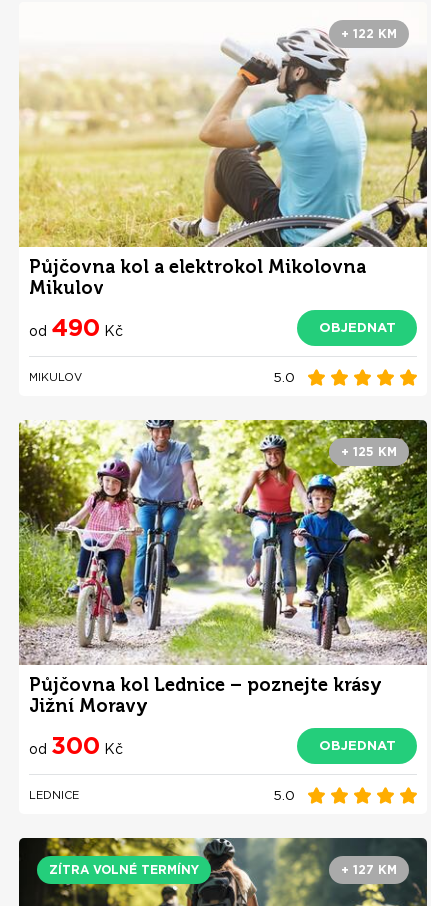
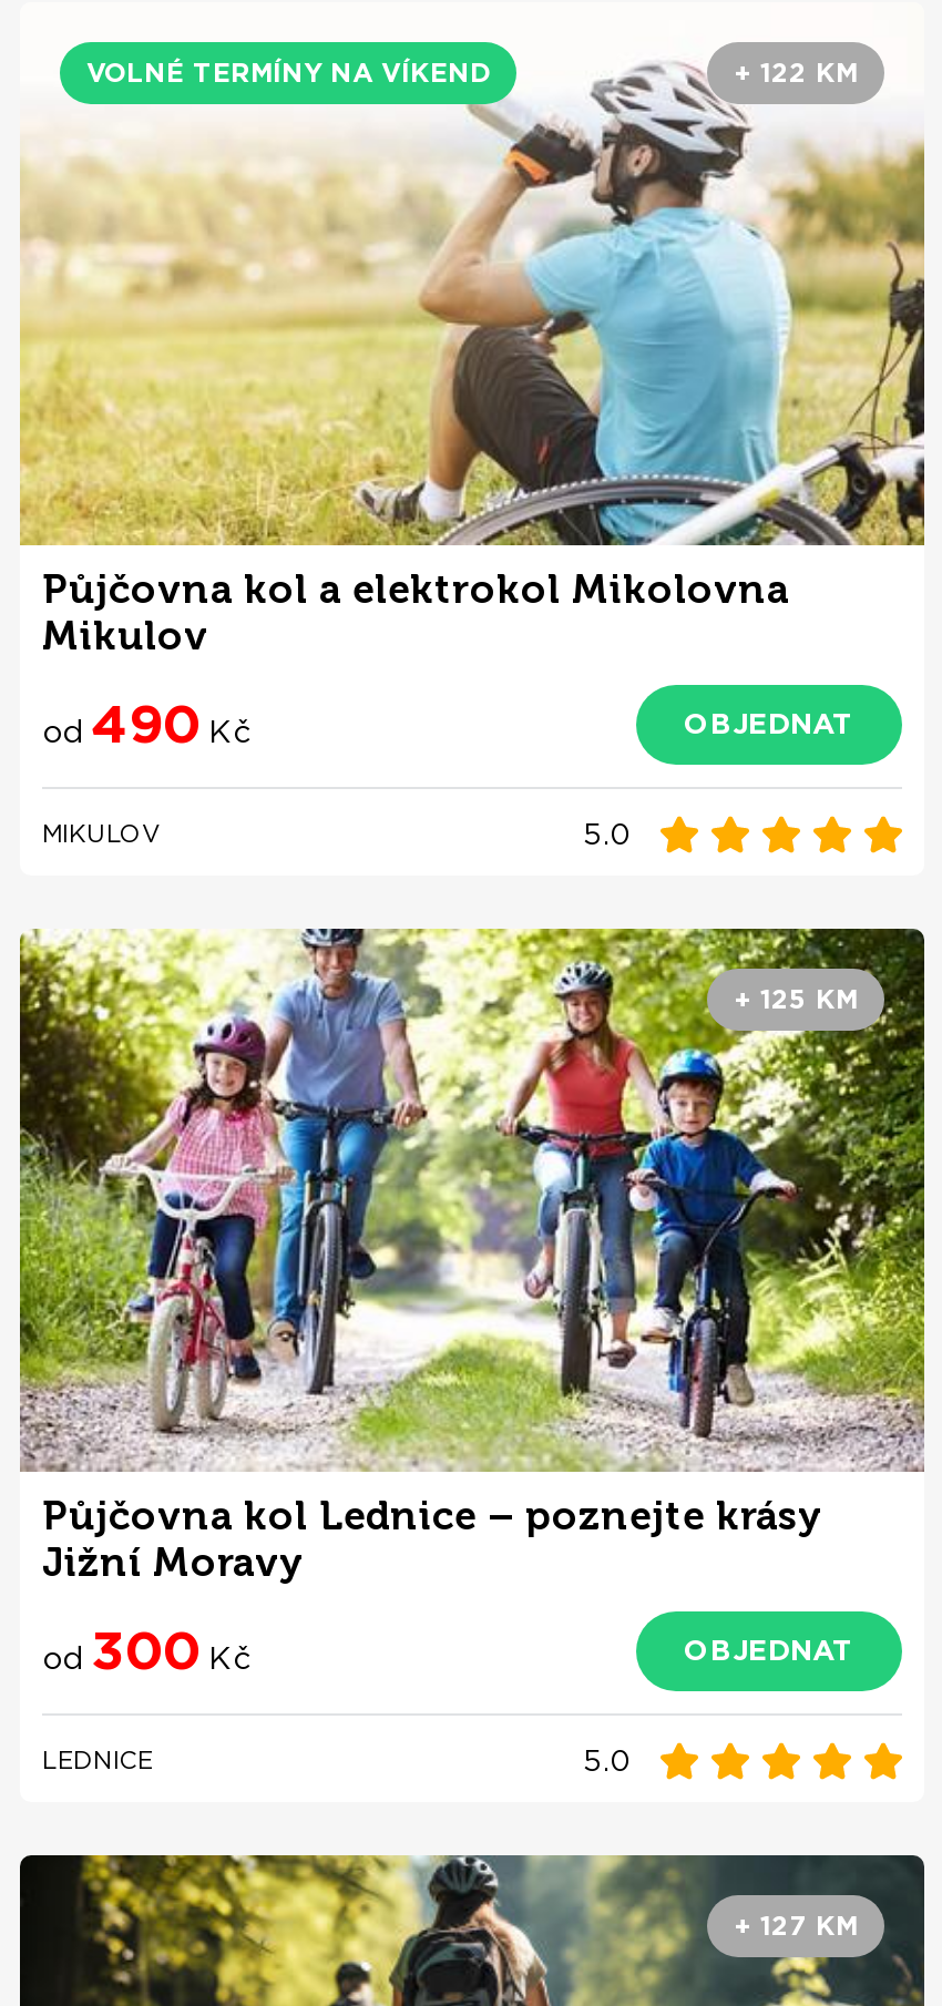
none -> [86,55,490,88] VOLNÉ TERMÍNY NA VÍKEND
[49,862,199,877] ZÍTRA VOLNÉ TERMÍNY -> none

